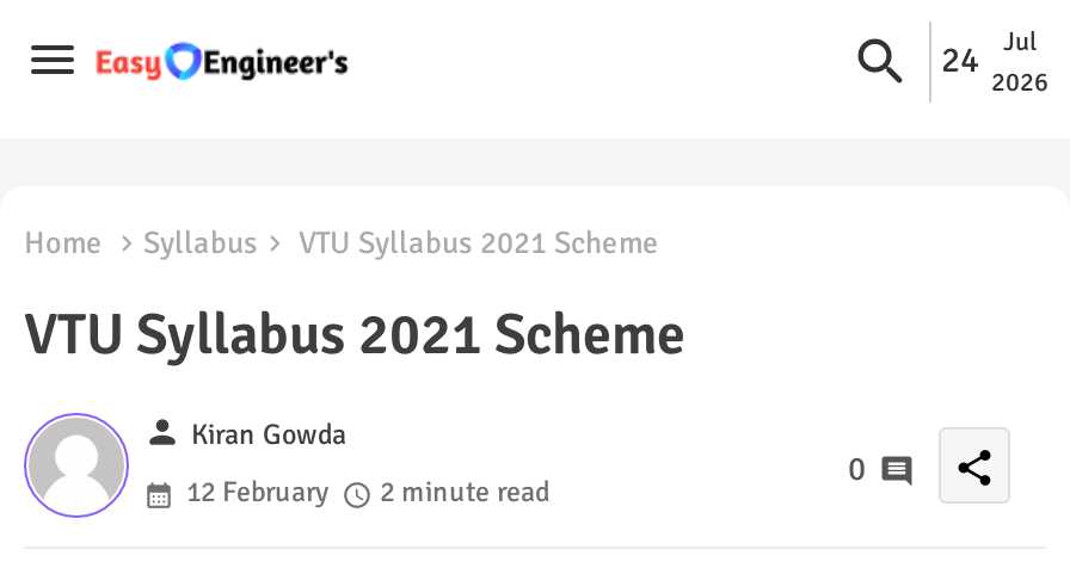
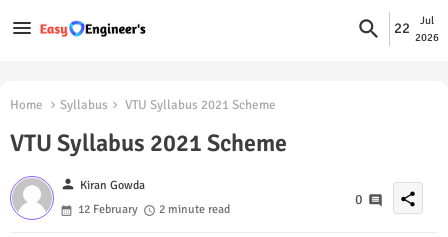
[941,25,1049,97] 24 2026 Jul -> [394,13,439,43] 22 2026 Jul

